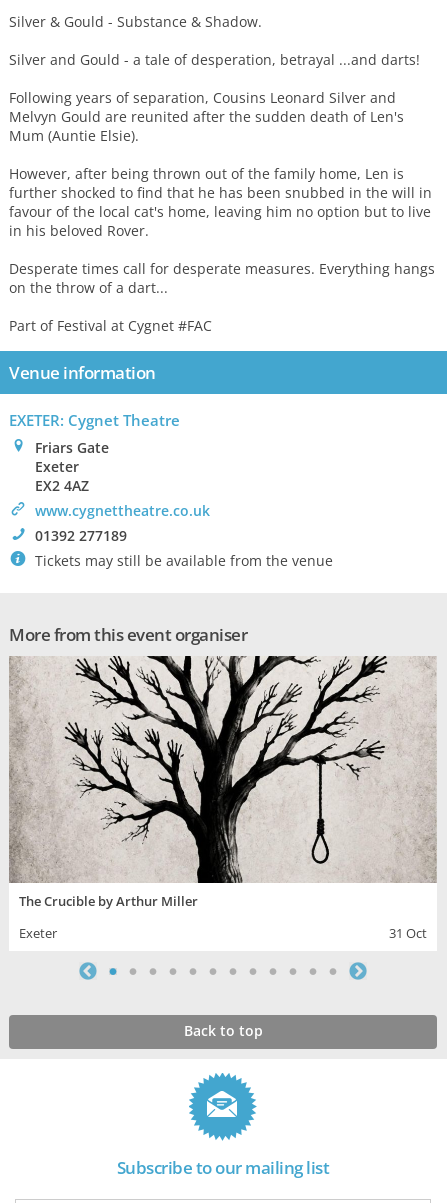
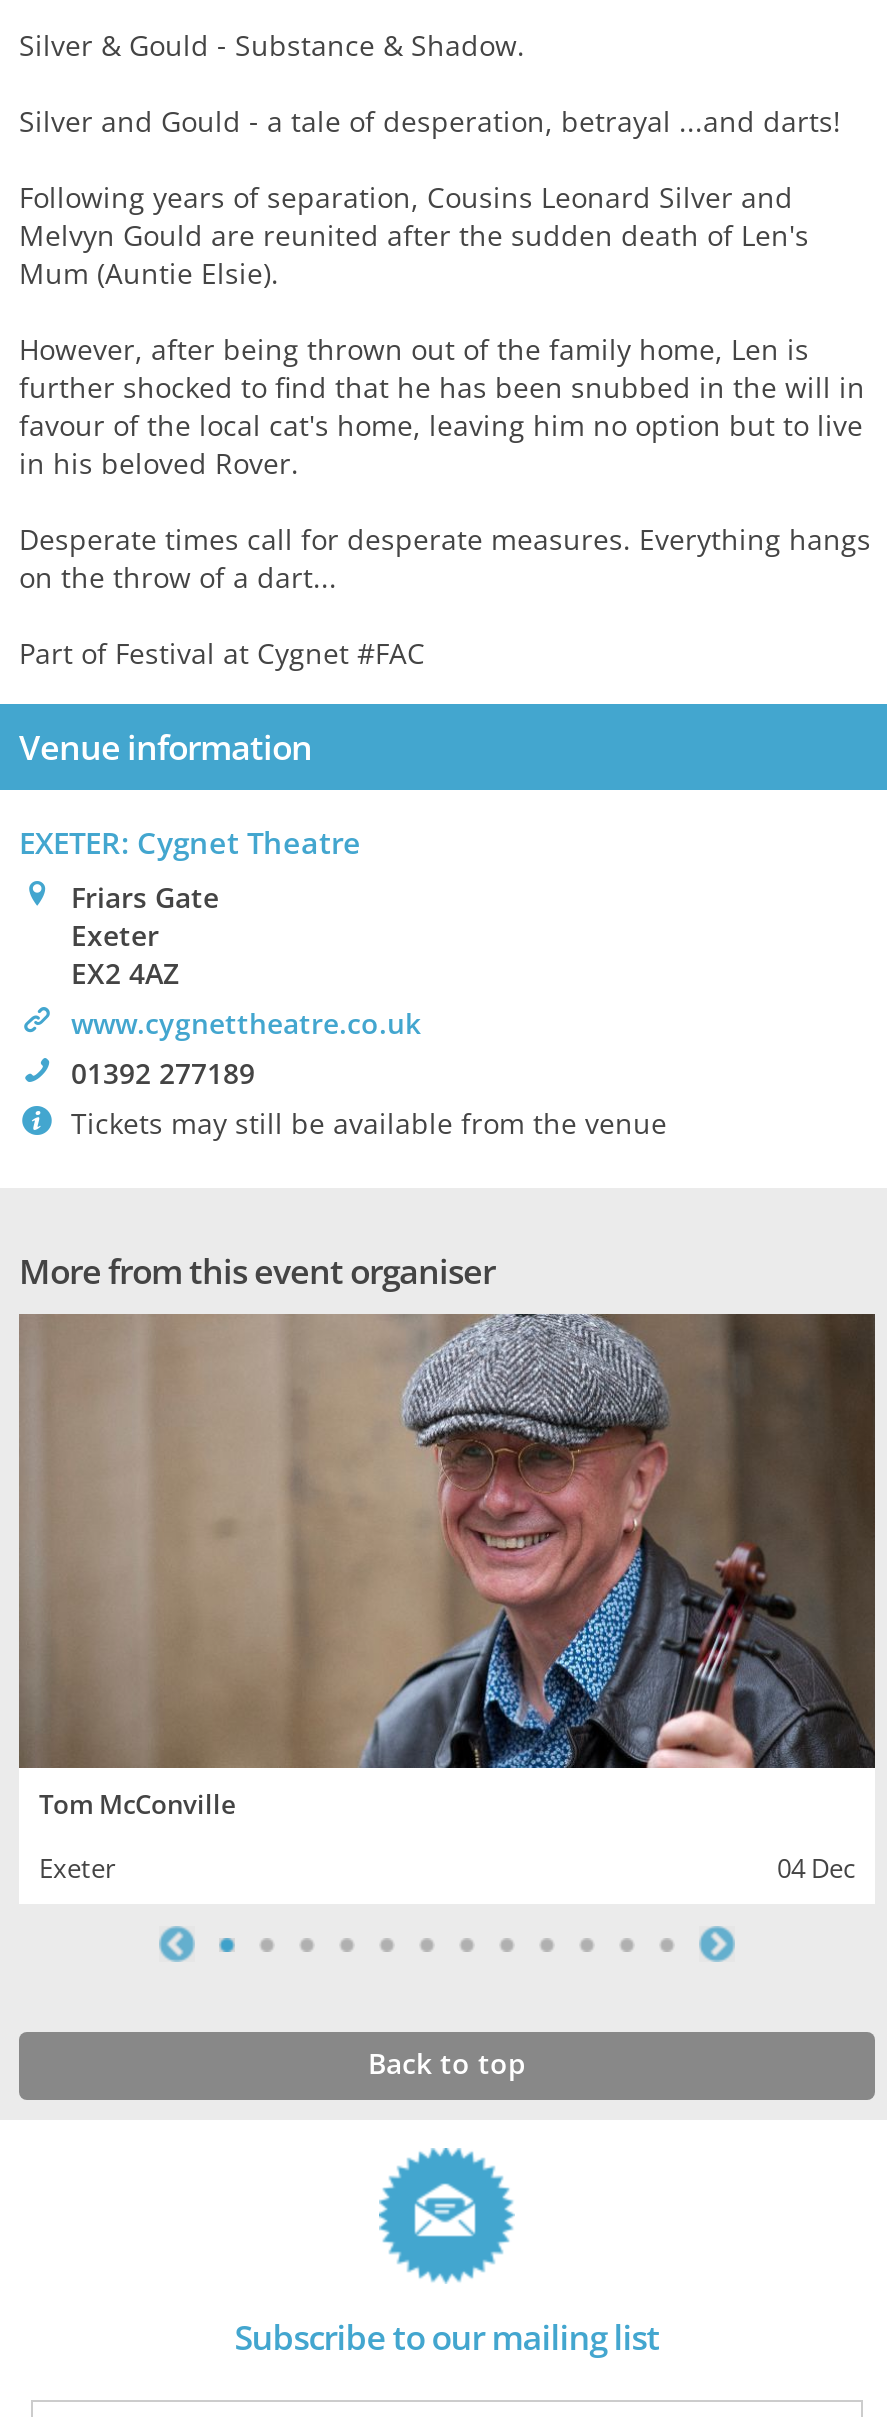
[10,656,437,910] [image] | The Crucible by Arthur Miller -> [19,1312,877,1822] [image] | Tom McConville
[389,924,427,942] 31 Oct -> [777,1850,855,1886] 04 Dec

